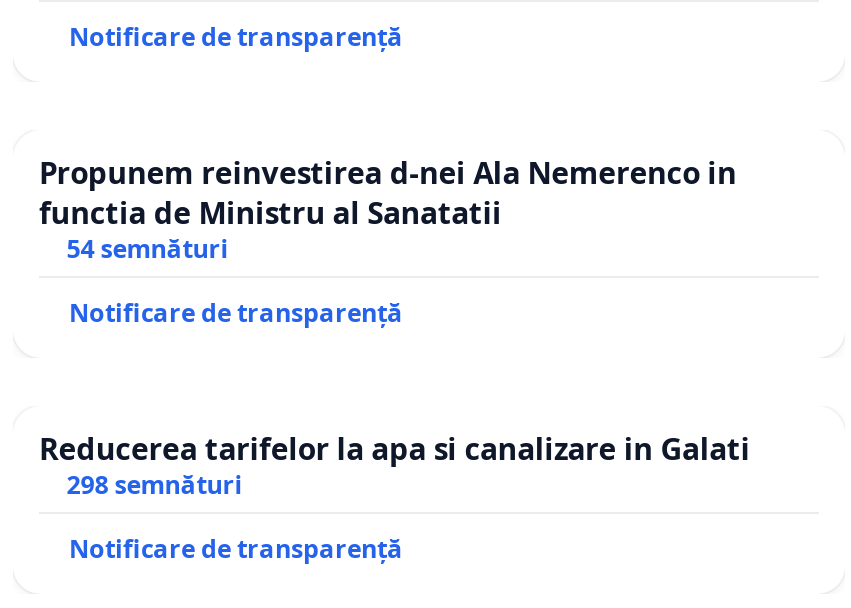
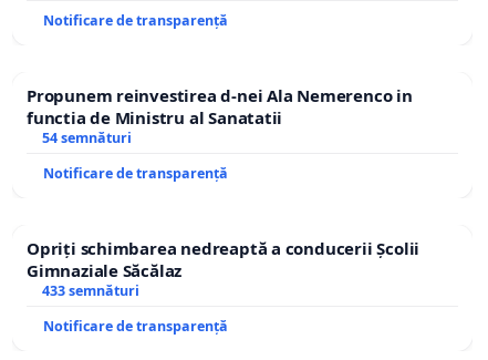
[39,428,750,502] Reducerea tarifelor la apa si canalizare in Galati | 298 semnături -> [27,237,420,300] Opriți schimbarea nedreaptă a conducerii Școlii | Gimnaziale Săcălaz | 433 semnături

